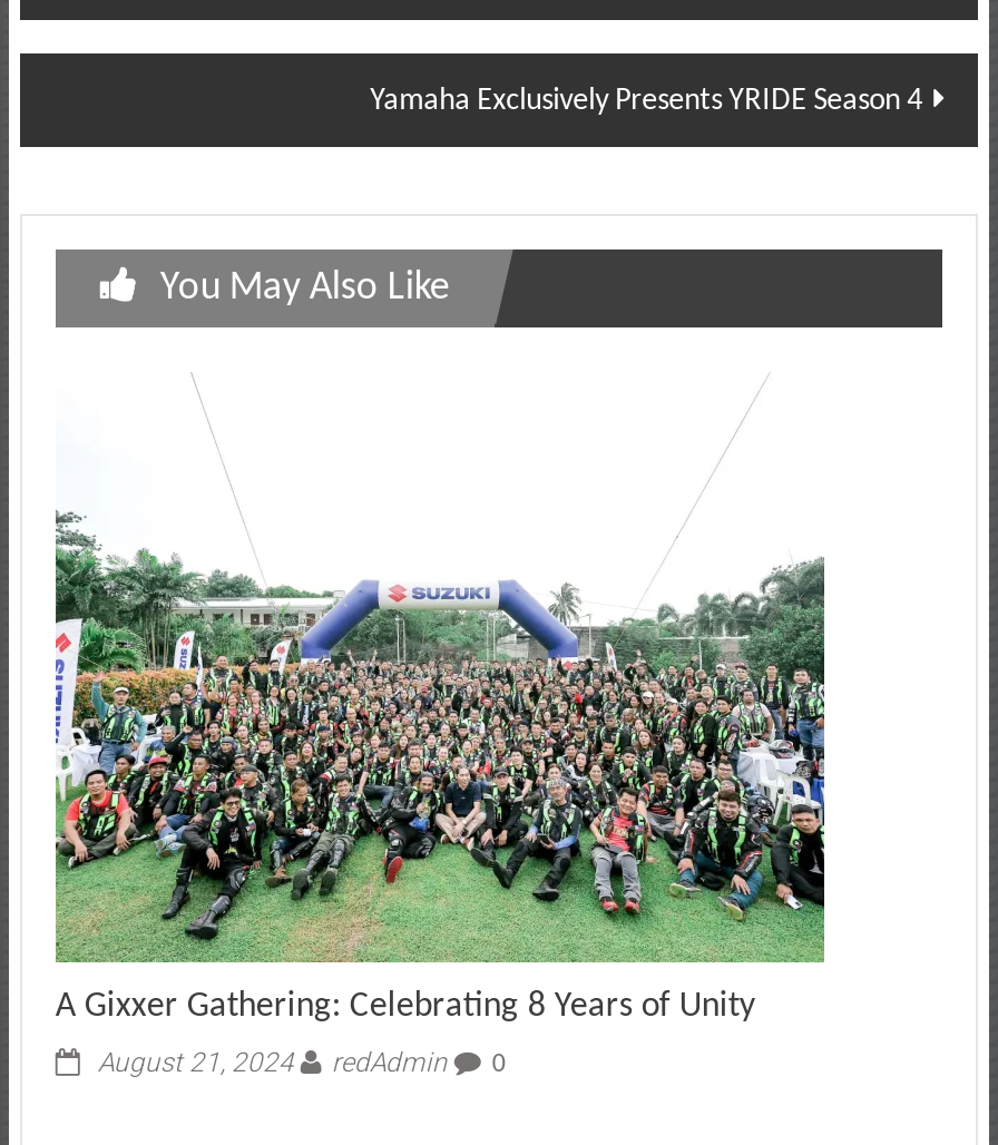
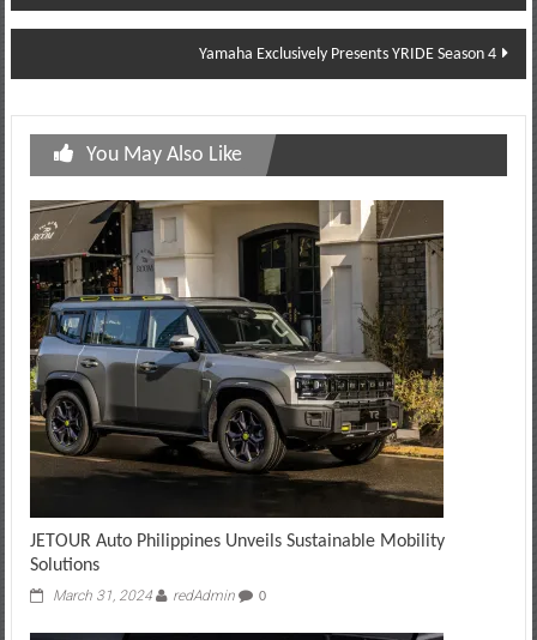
[53,372,826,1025] [image] | A Gixxer Gathering: Celebrating 8 Years of Unity -> [29,199,445,576] [image] | JETOUR Auto Philippines Unveils Sustainable Mobility | Solutions
[98,1047,505,1079] August 21, 2024 redAdmin 0 -> [53,588,266,604] March 31, 2024 redAdmin 0

